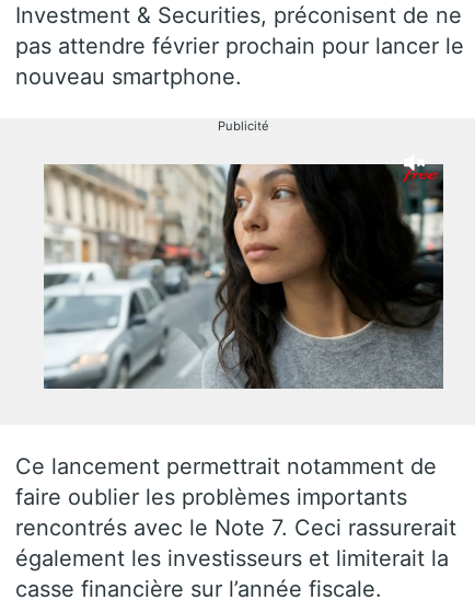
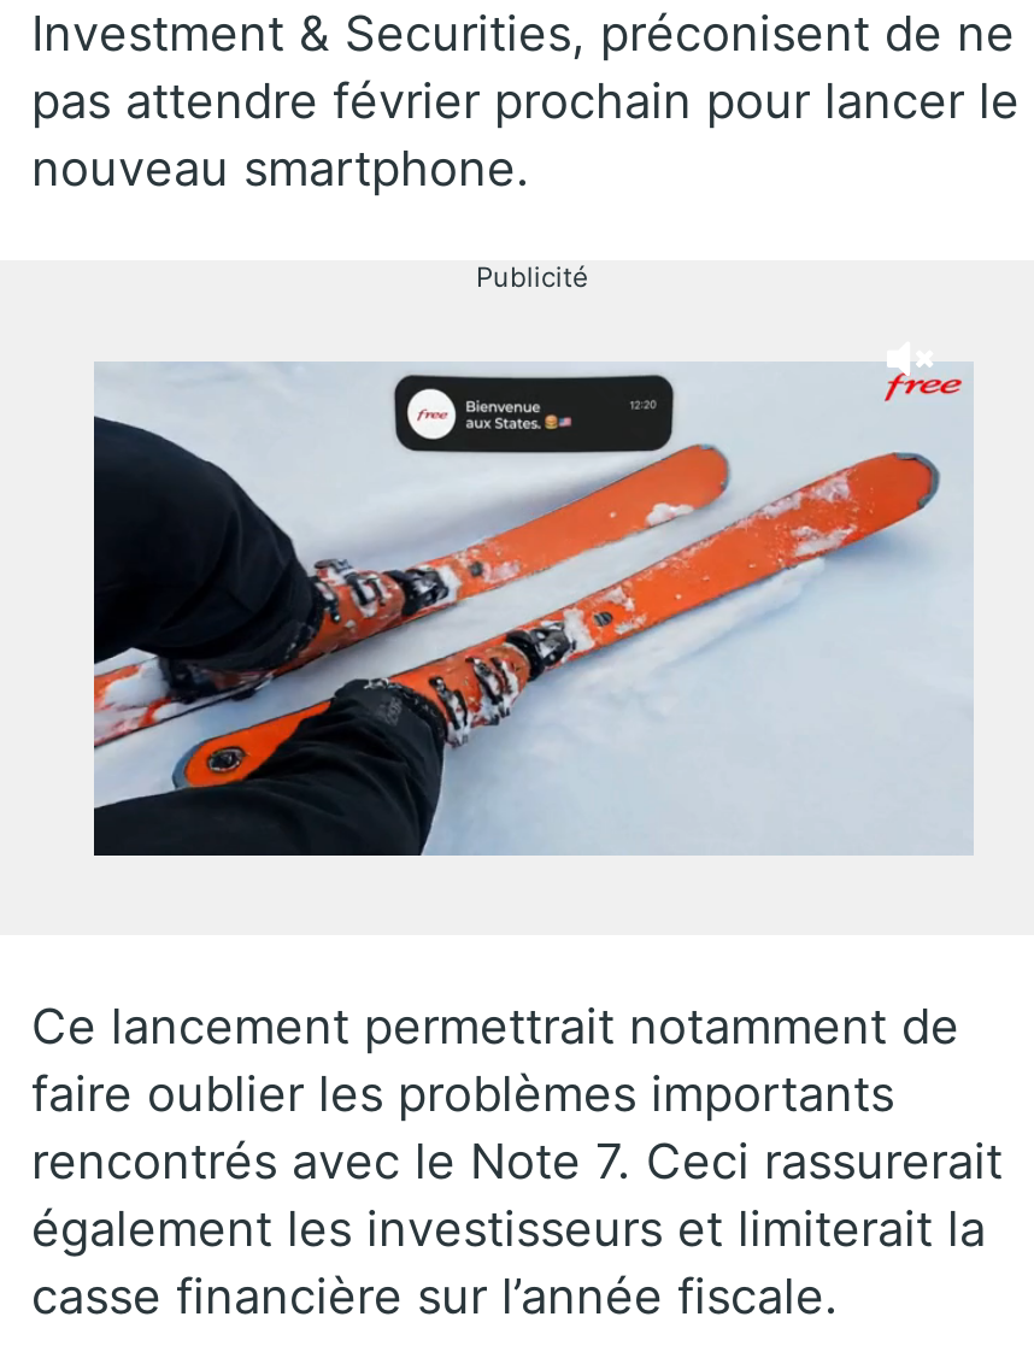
[43,163,444,390] [image] -> [92,362,974,856] [image]

